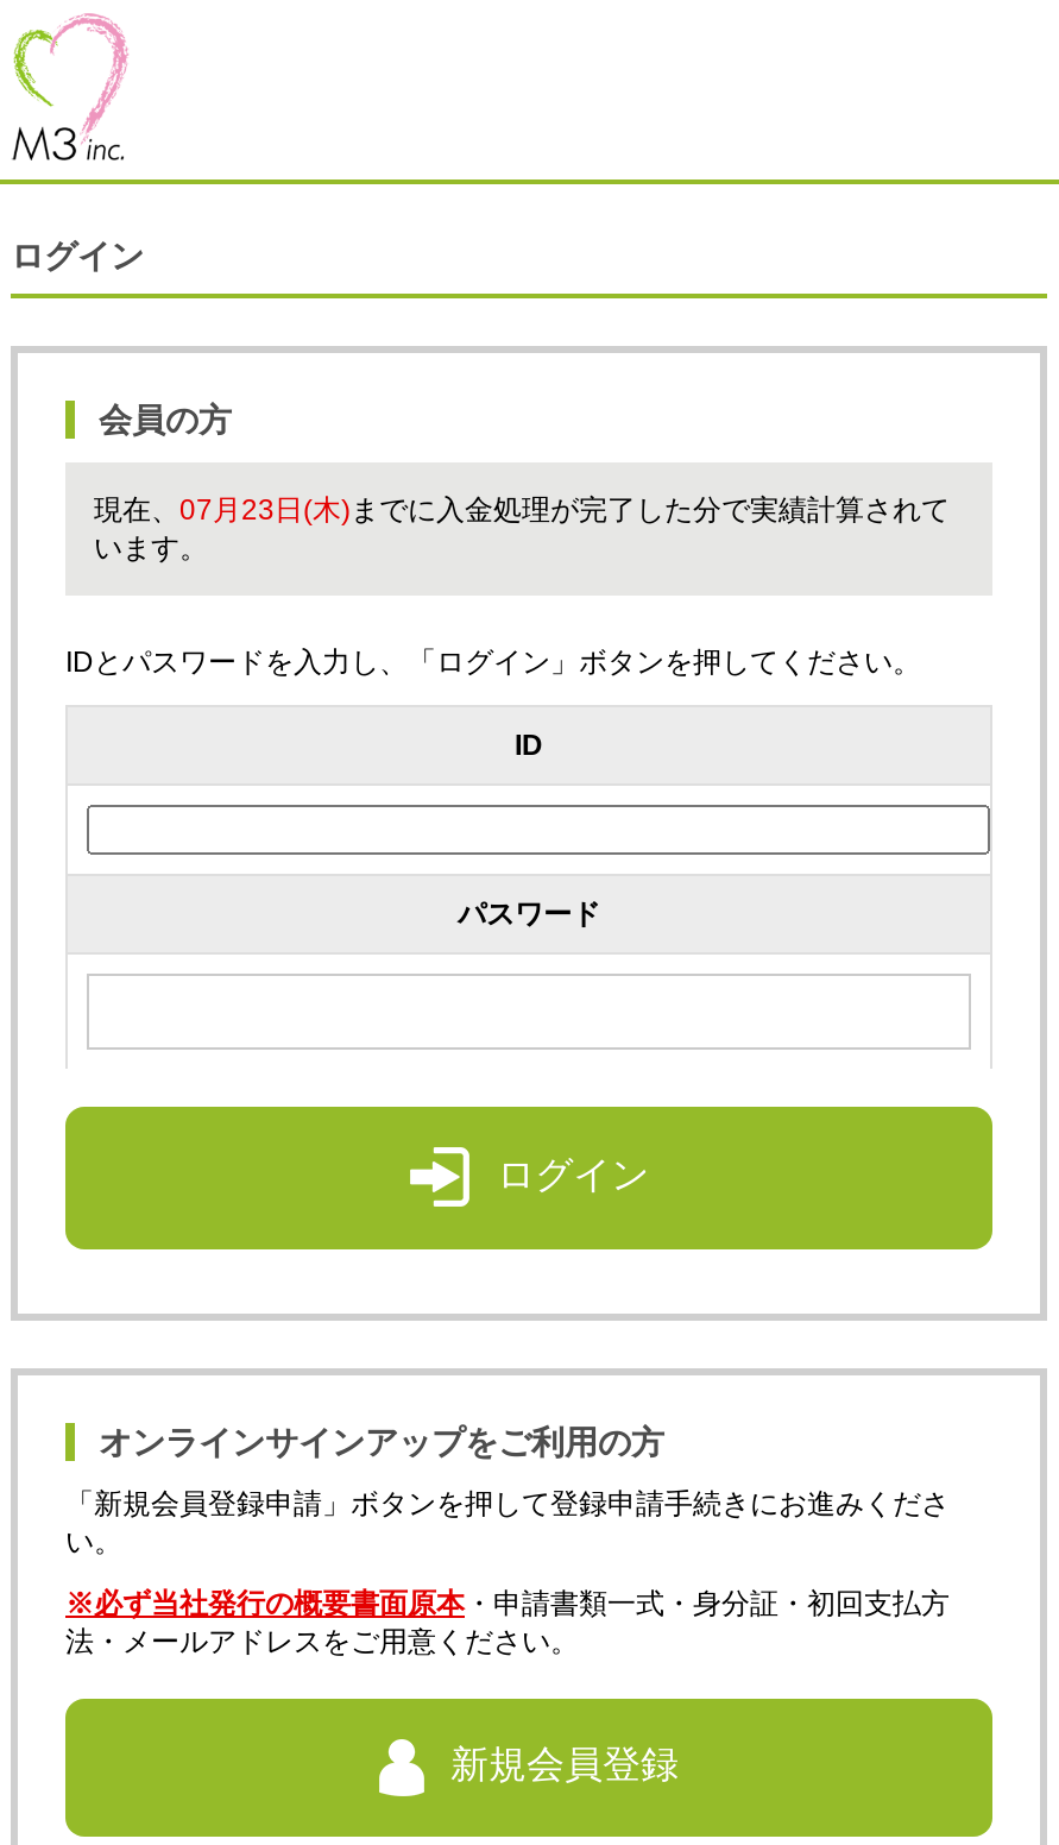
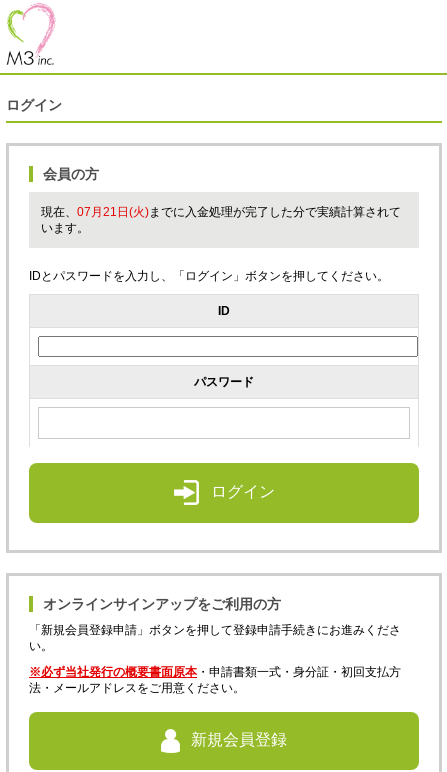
[94,493,950,526] 現在、07月23日(木)までに入金処理が完了した分で実績計算されて -> [41,205,401,219] 現在、07月21日(火)までに入金処理が完了した分で実績計算されて

